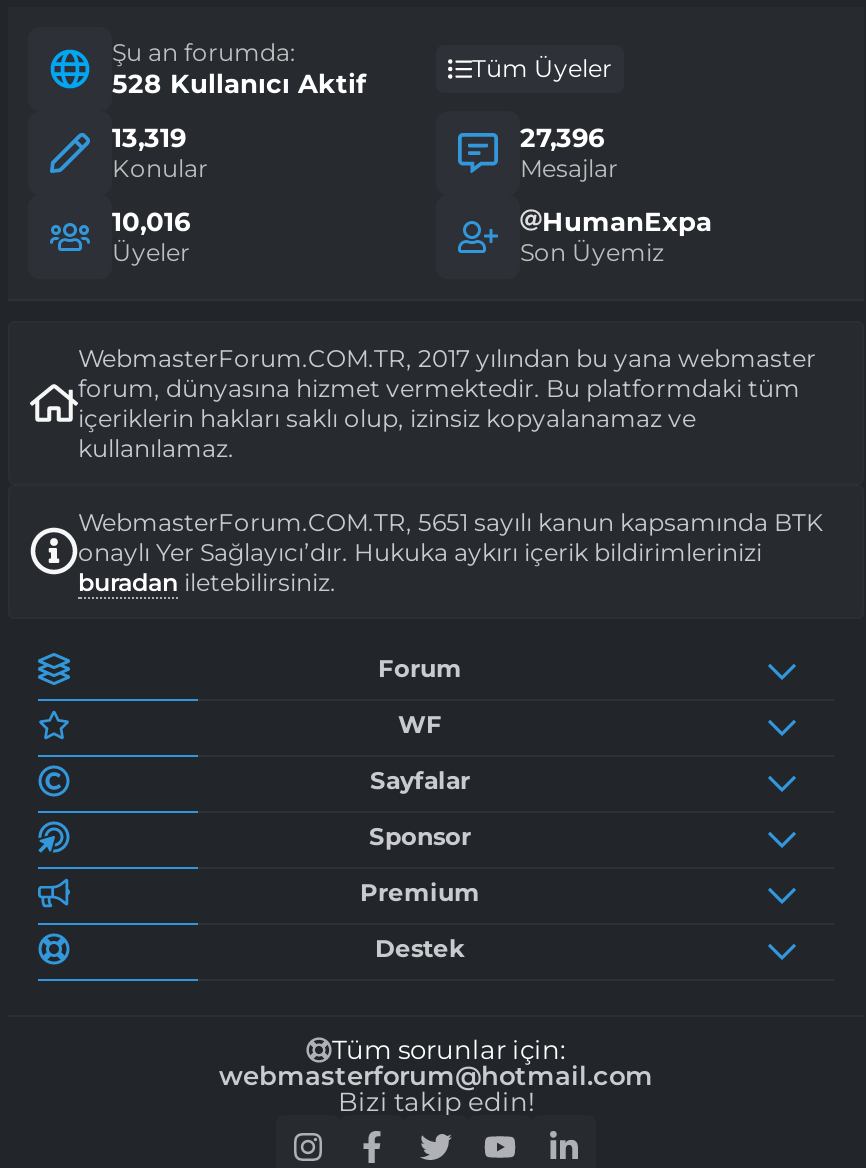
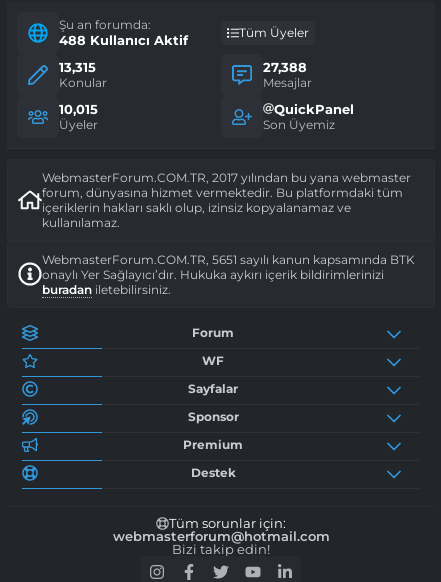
[112,67,366,99] 528 Kullanıcı Aktif -> [59,32,188,48] 488 Kullanıcı Aktif
[112,121,186,153] 13,319 -> [59,59,96,75] 13,315
[520,121,604,153] 27,396 -> [263,59,307,75] 27,388
[112,205,190,237] 10,016 -> [59,101,98,117] 10,015
[542,205,712,237] HumanExpa -> [274,101,354,117] QuickPanel

